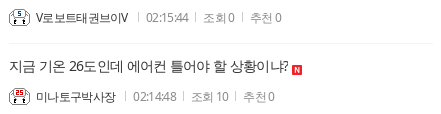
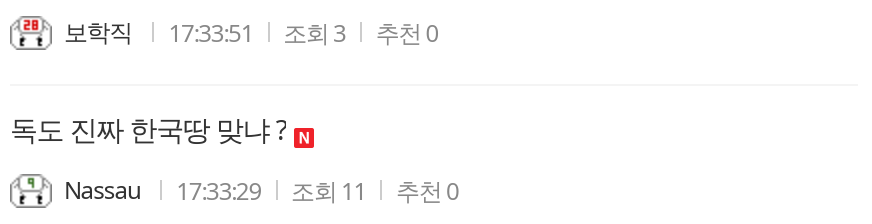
[36,9,235,26] V로보트태권브이V | 02:15:44 | 조회 0 -> [64,15,346,49] 보학직 | 17:33:51 | 조회 3
[9,56,288,75] 지금 기온 26도인데 에어컨 틀어야 할 상황이냐? -> [10,110,286,148] 독도 진짜 한국땅 맞냐 ?
[36,88,228,105] 미나토구박사장 | 02:14:48 | 조회 10 -> [64,173,366,207] Nassau | 17:33:29 | 조회 11

